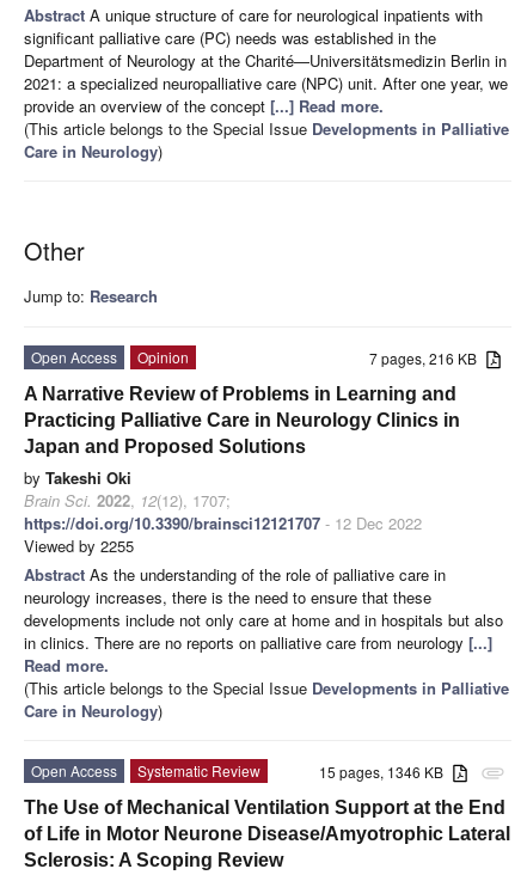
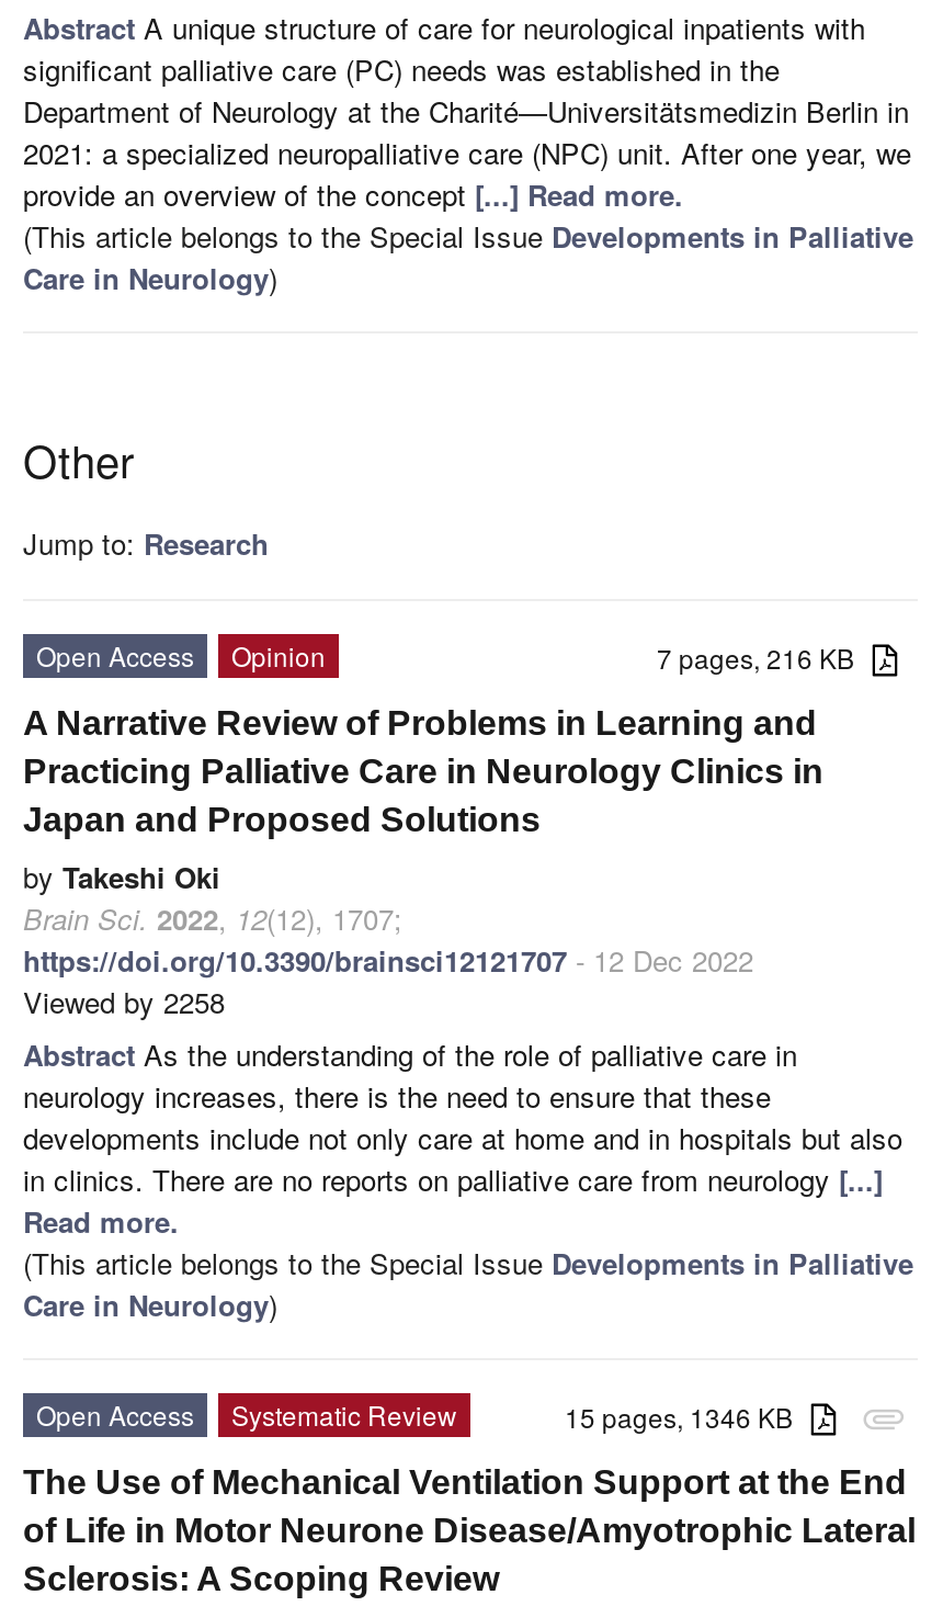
[24,534,134,557] Viewed by 2255 -> [23,981,225,1022] Viewed by 2258

